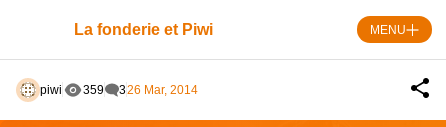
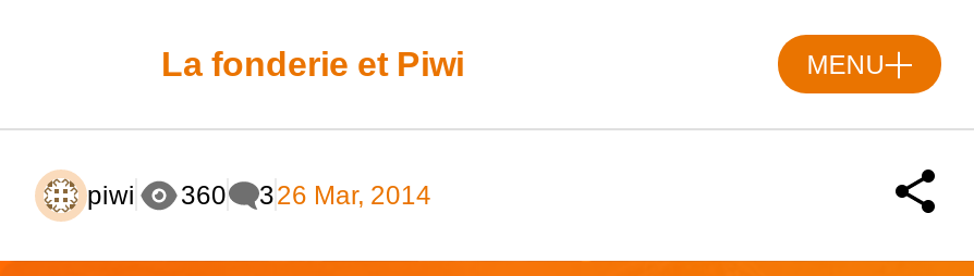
[40,82,198,96] piwi 359 3 26 Mar, 2014 -> [87,179,431,210] piwi 360 3 26 Mar, 2014

